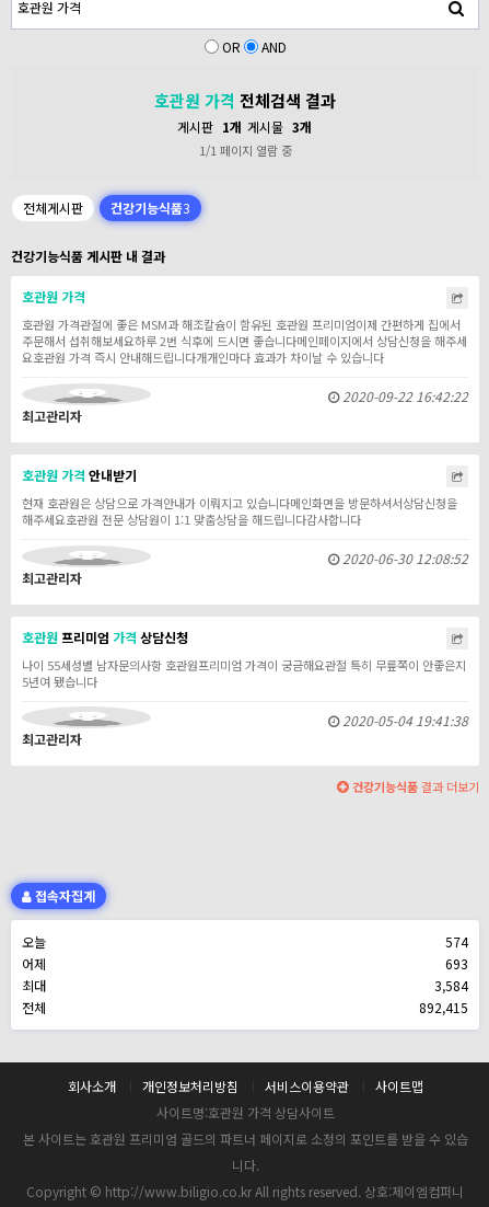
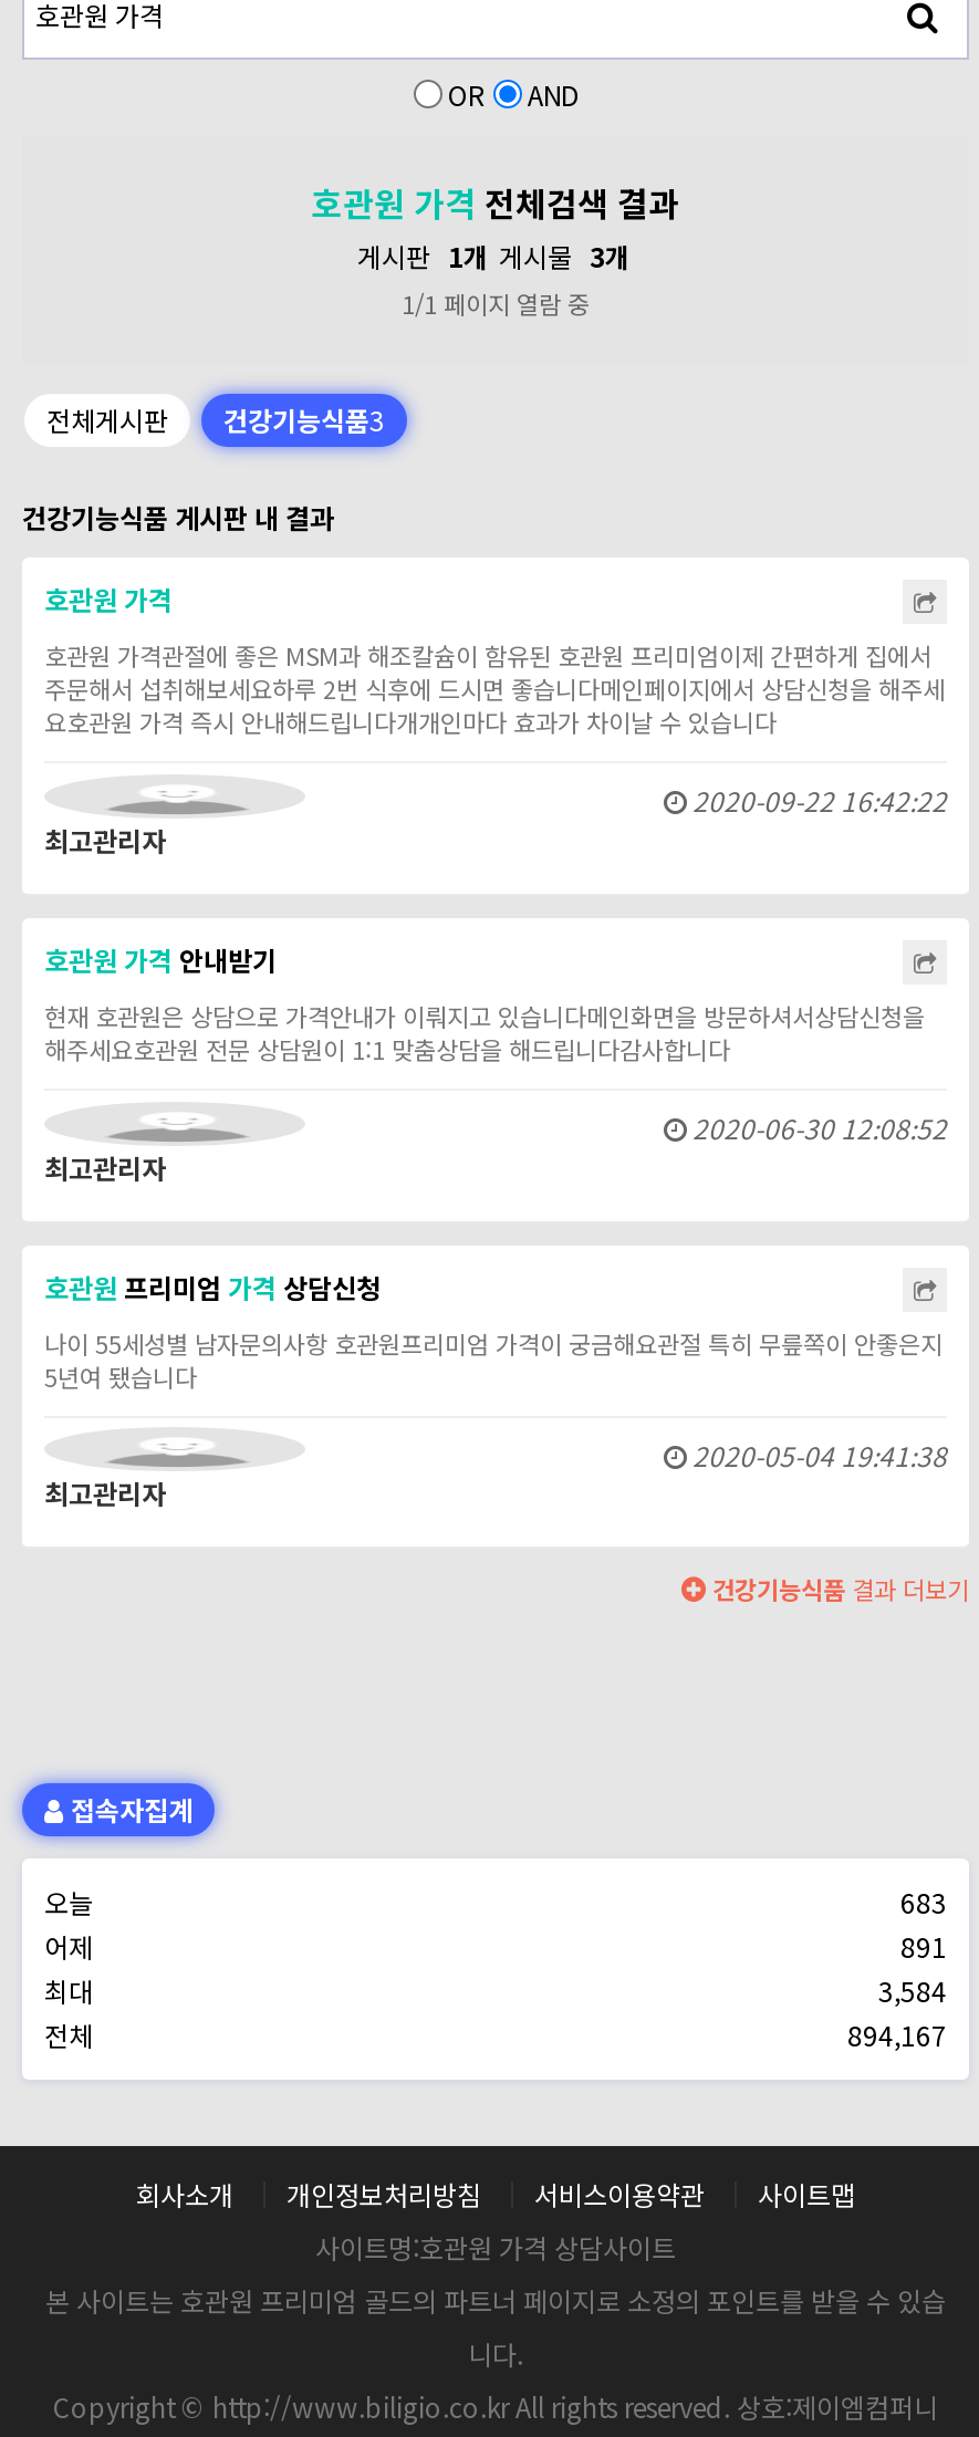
[445,933,468,951] 574 -> [900,1884,947,1922] 683
[445,955,468,973] 693 -> [900,1928,947,1966] 891
[419,998,468,1017] 892,415 -> [847,2017,947,2054] 894,167

